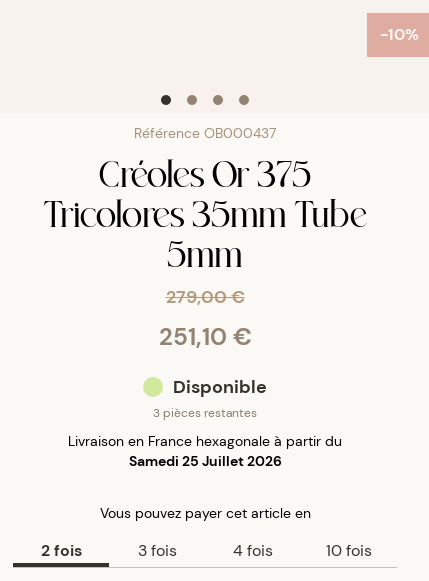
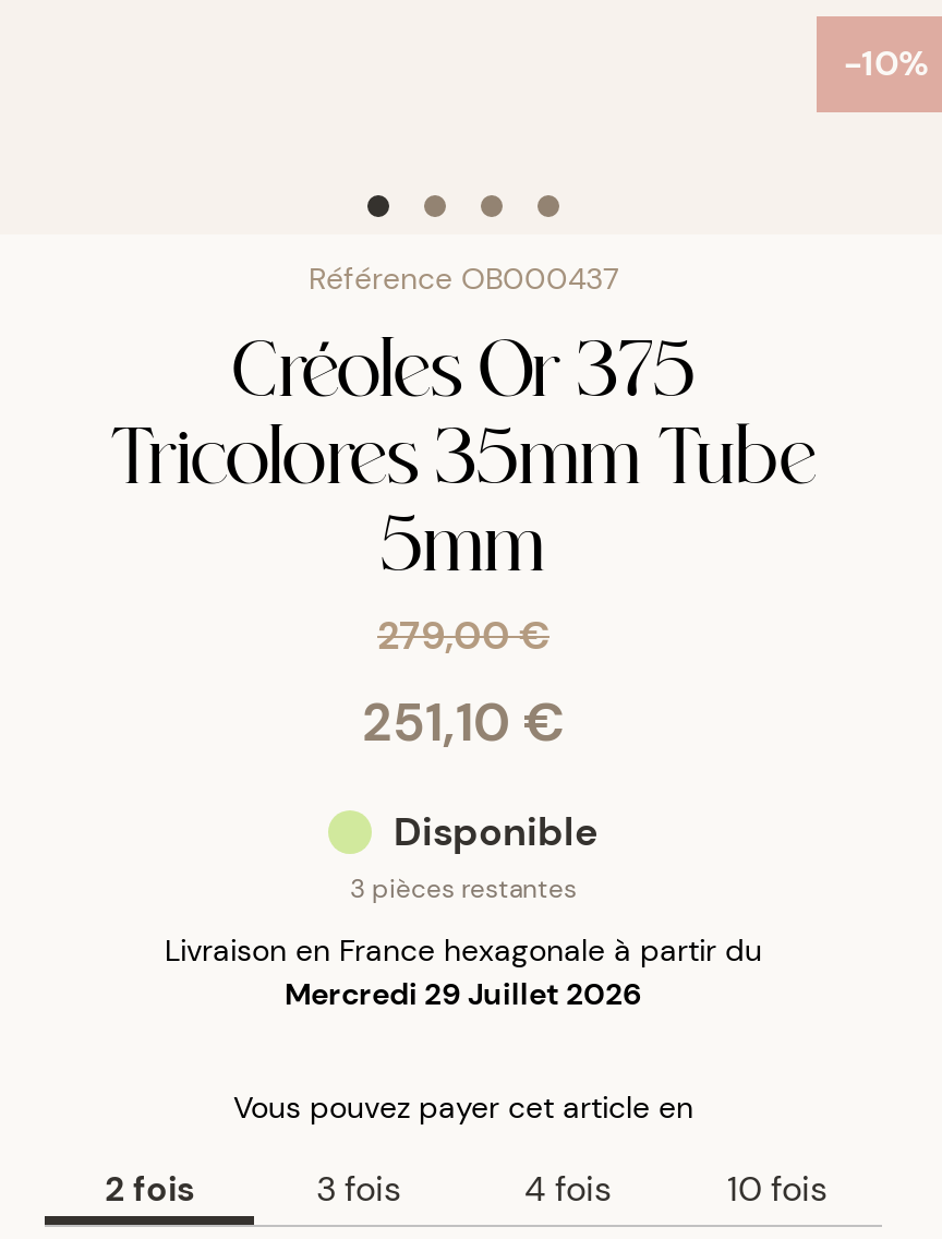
[128,452,281,470] Samedi 25 Juillet 2026 -> [285,974,642,1013] Mercredi 29 Juillet 2026

